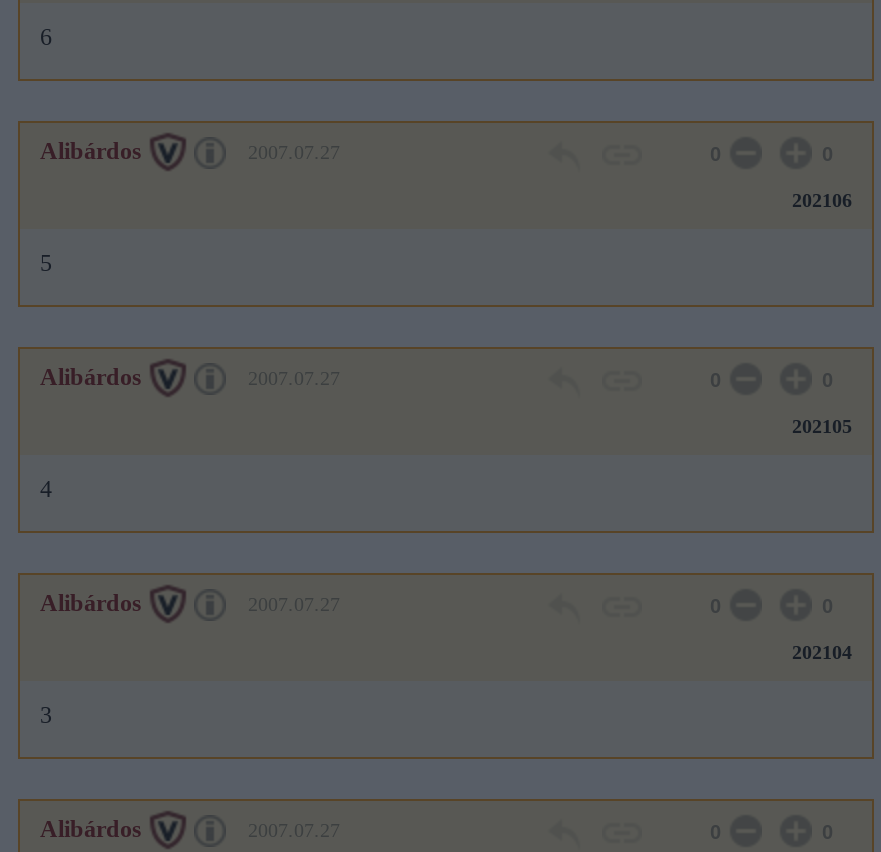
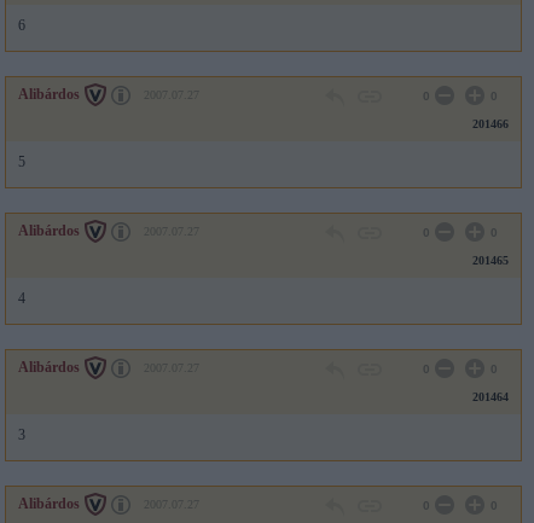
[792,189,852,211] 202106 -> [472,117,509,130] 201466
[792,415,852,437] 202105 -> [472,254,509,267] 201465
[792,641,852,663] 202104 -> [472,390,509,403] 201464

